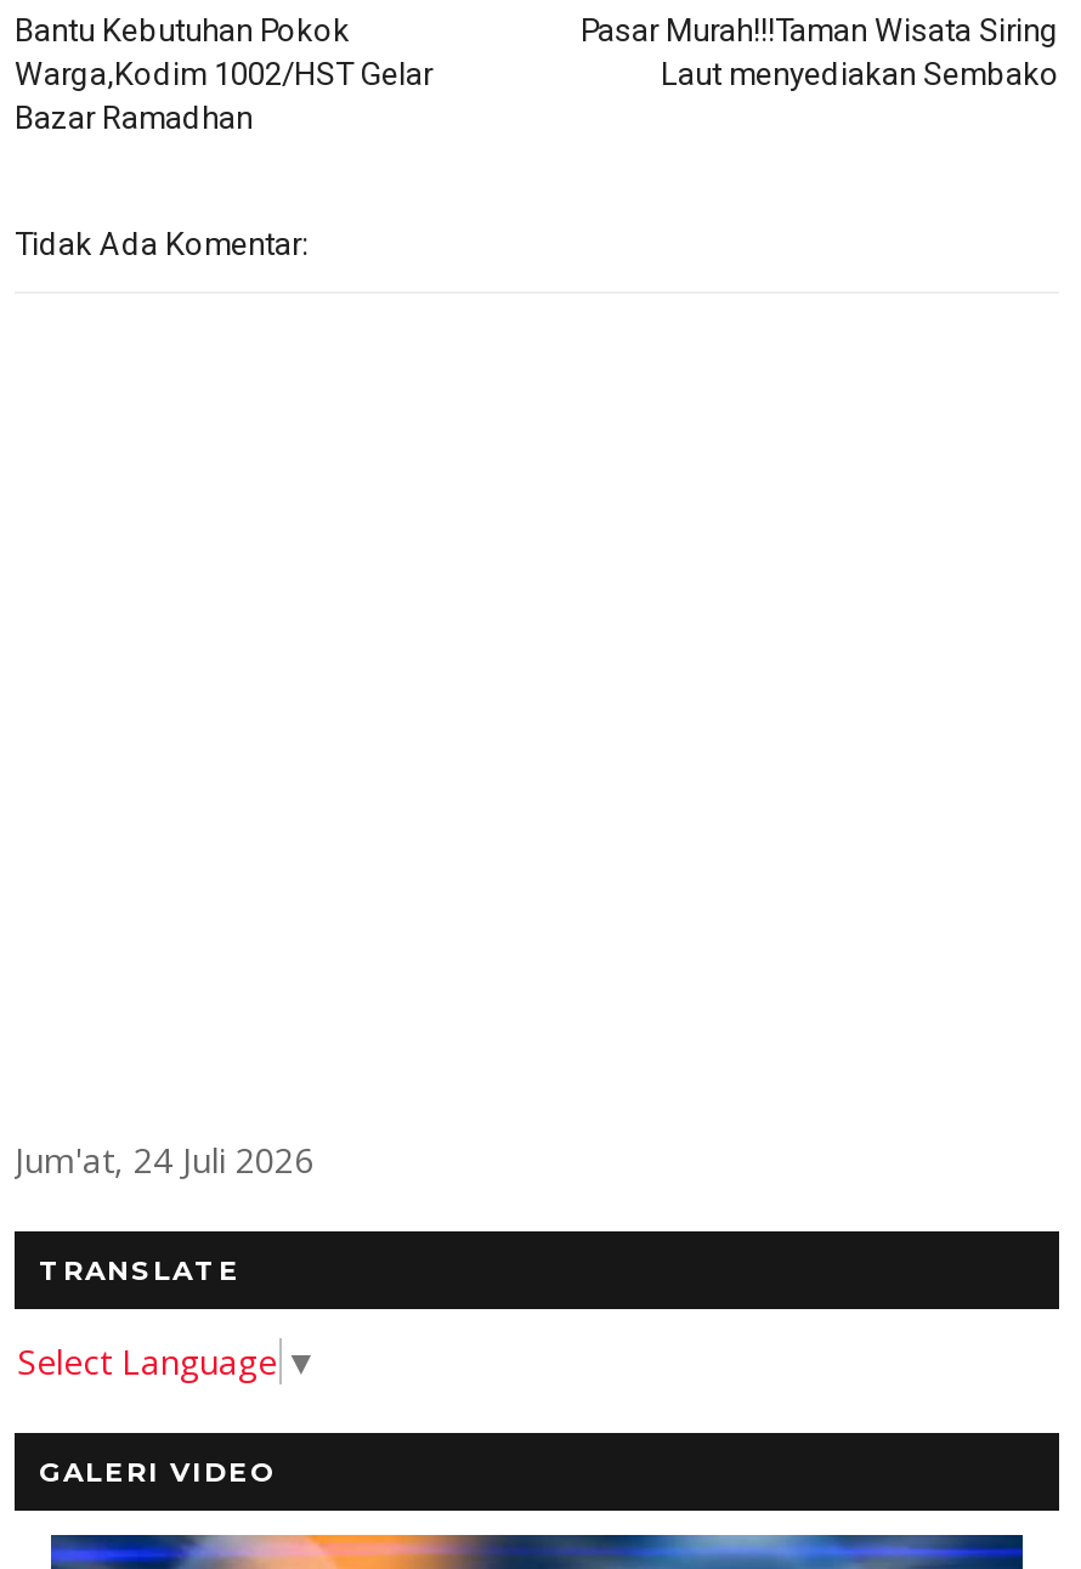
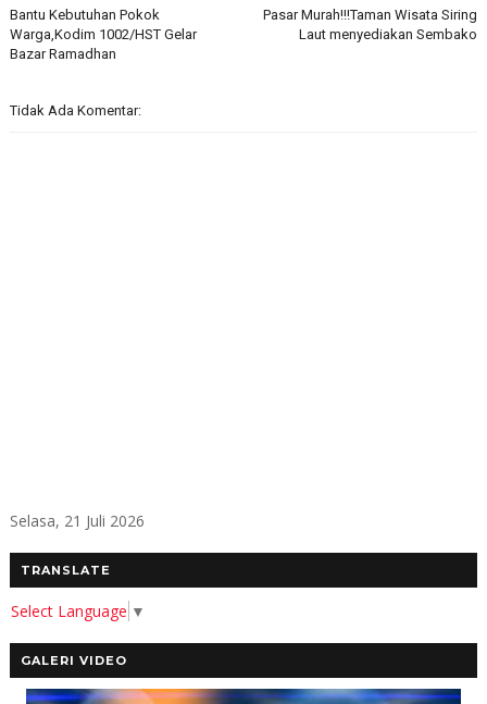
[15,1137,313,1183] Jum'at, 24 Juli 2026 -> [10,511,145,531] Selasa, 21 Juli 2026

